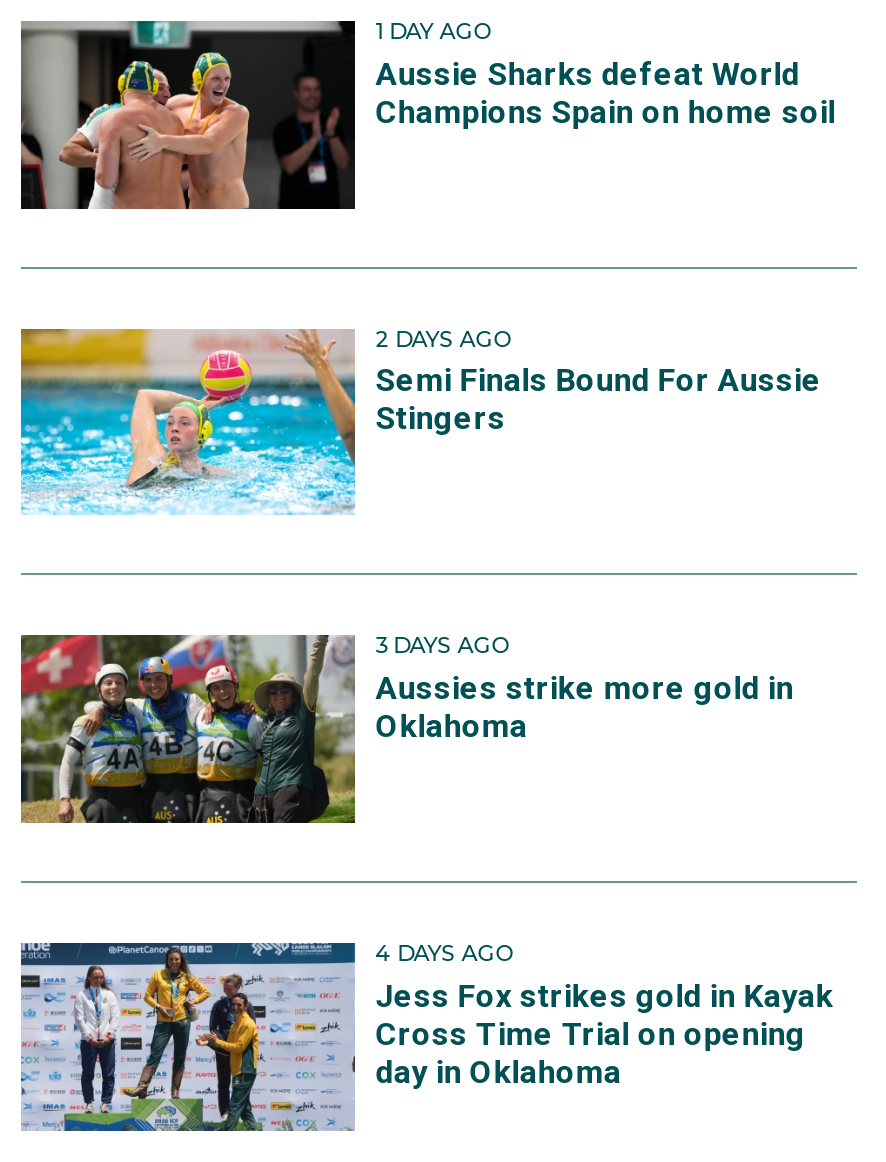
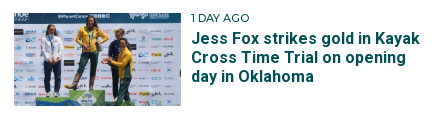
[19,19,835,211] [image] | Aussie Sharks defeat World | Champions Spain on home soil -> none
[19,325,821,515] [image] | 2 DAYS AGO | Semi Finals Bound For Aussie | Stingers -> none
[19,632,793,825] [image] | 3 DAYS AGO | Aussies strike more gold in | Oklahoma -> none
[375,940,513,968] 4 DAYS AGO -> none

